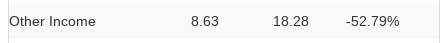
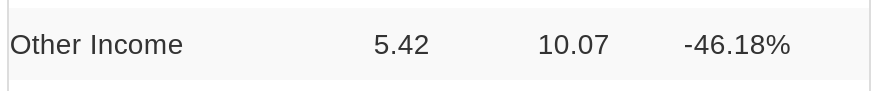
[191,13,219,29] 8.63 -> [374,28,430,60] 5.42
[273,13,309,29] 18.28 -> [538,28,610,60] 10.07
[346,13,399,29] -52.79% -> [684,28,790,60] -46.18%

